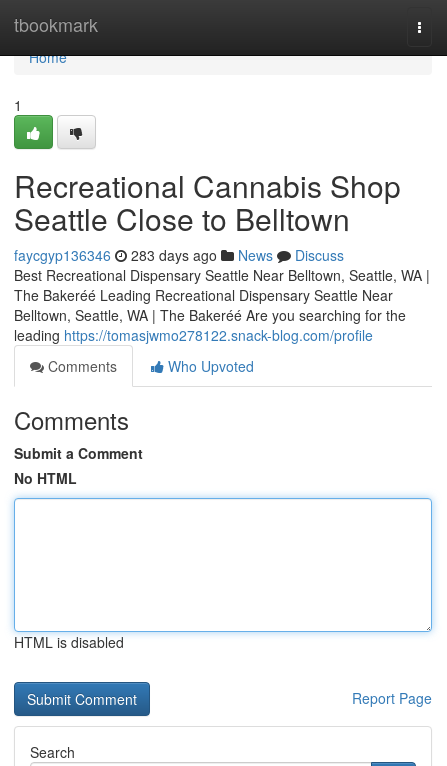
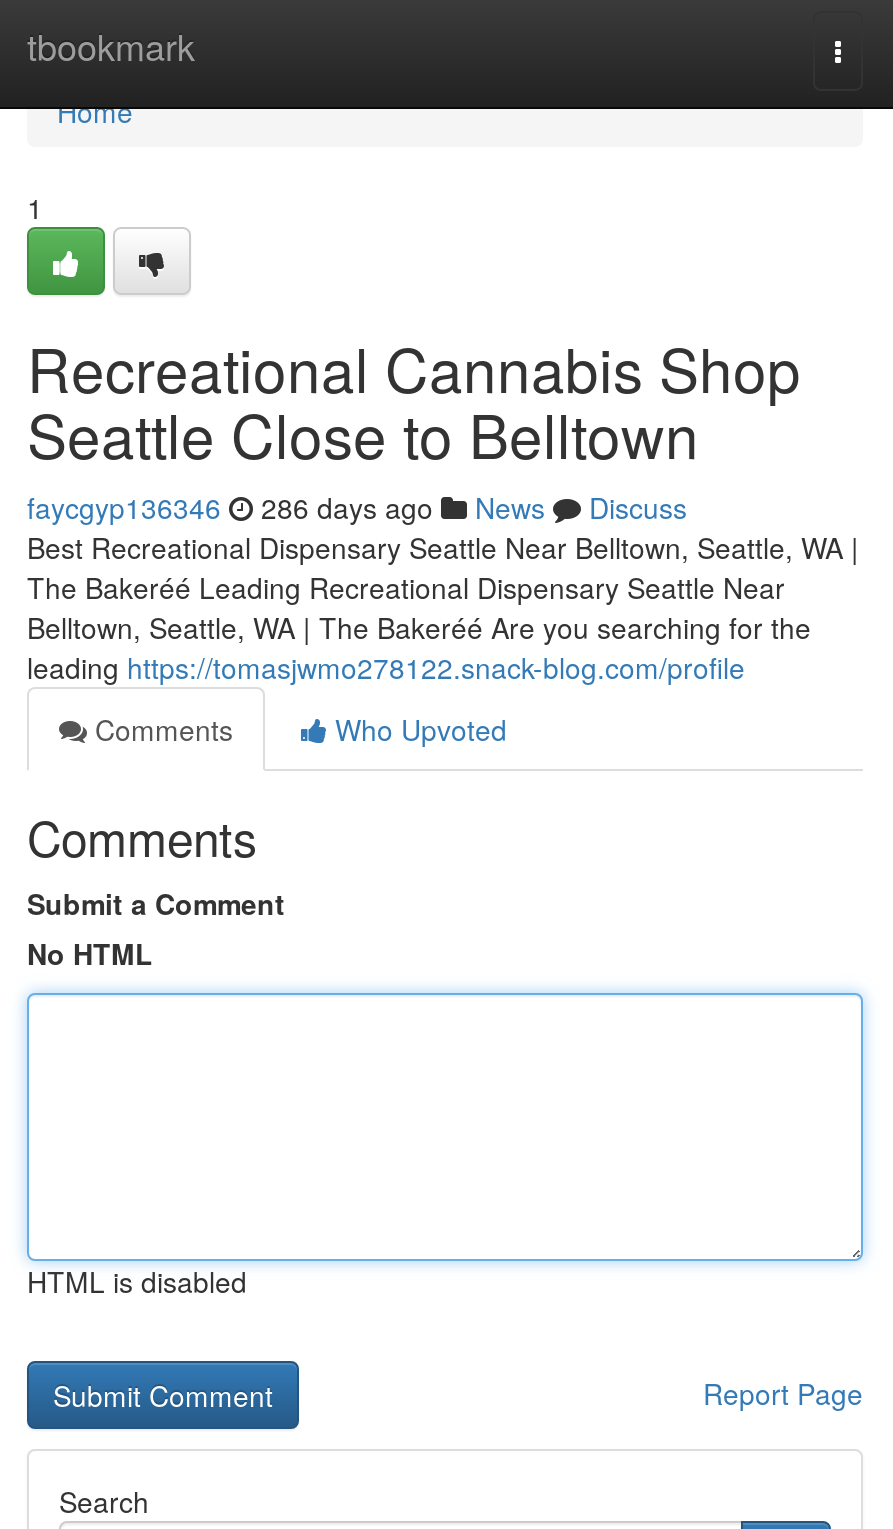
[14,245,344,265] faycgyp136346 283 days ago News Discuss -> [27,487,687,527] faycgyp136346 286 days ago News Discuss

